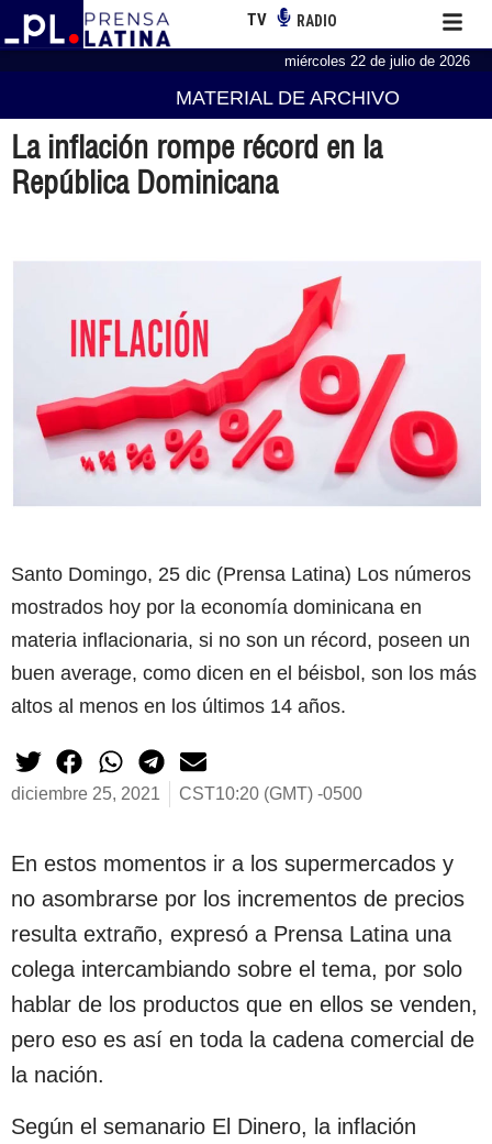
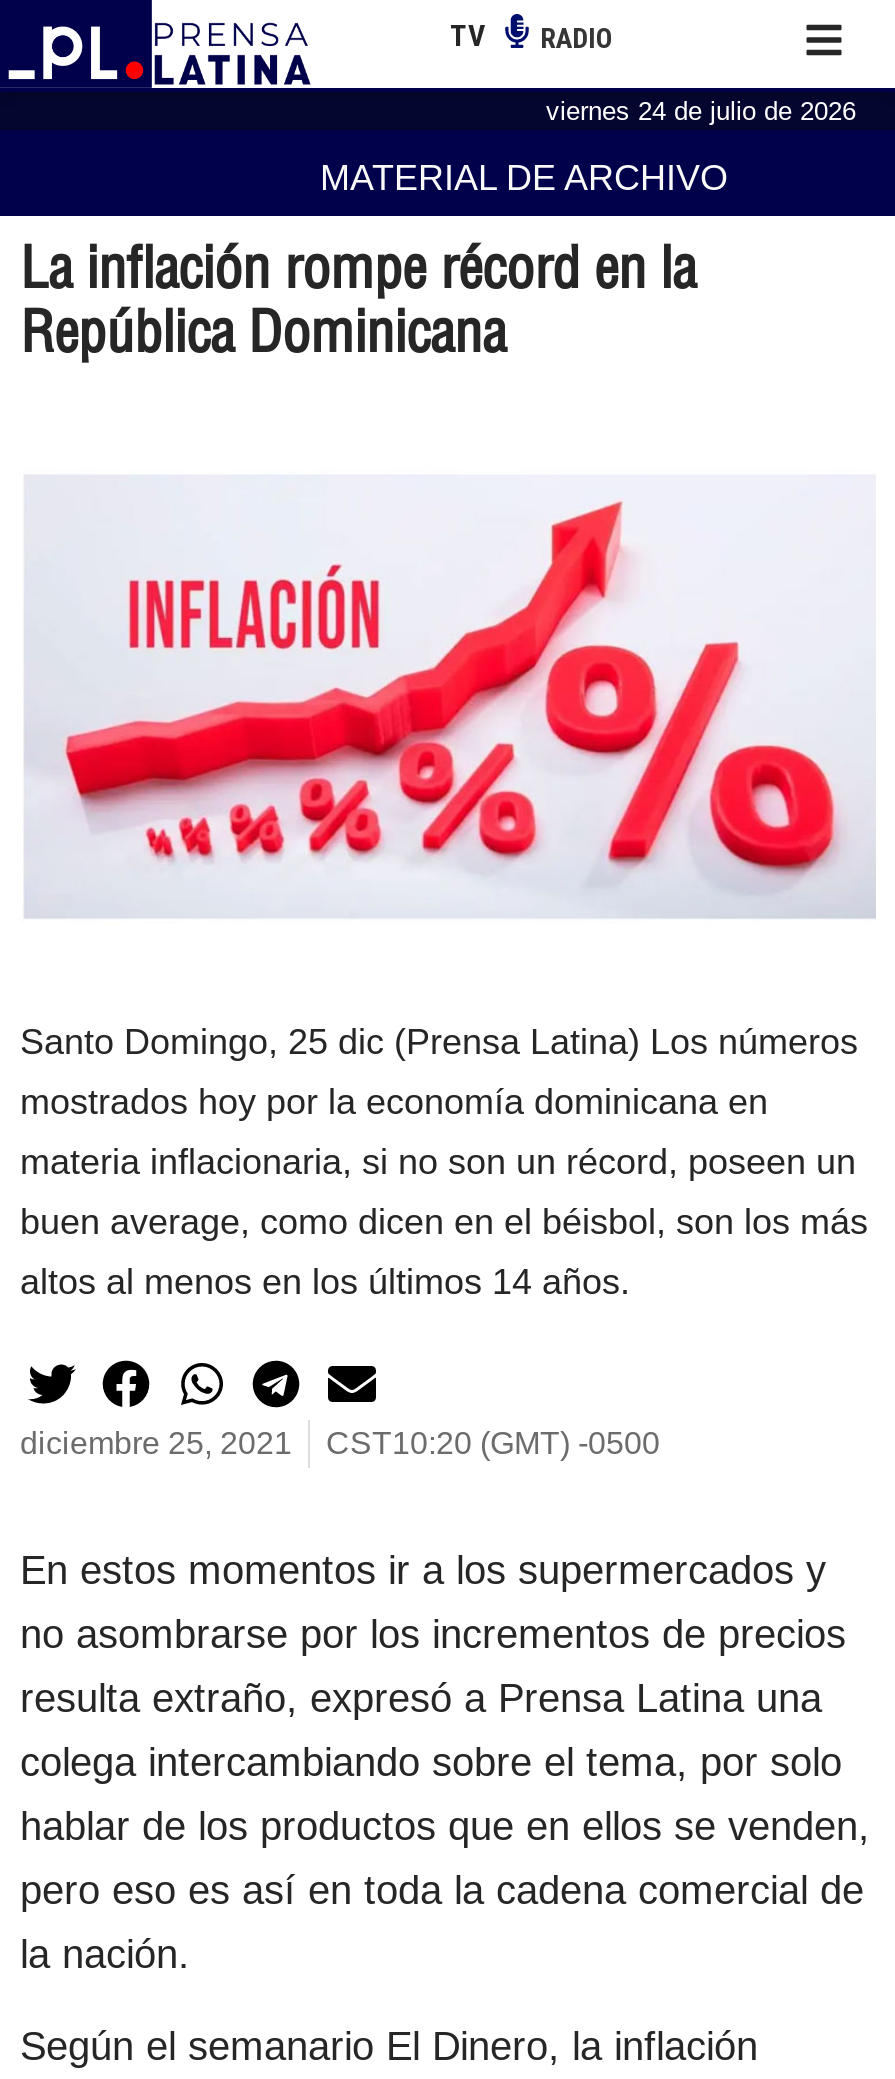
[284,53,470,69] miércoles 22 de julio de 2026 -> [546,95,856,125] viernes 24 de julio de 2026

